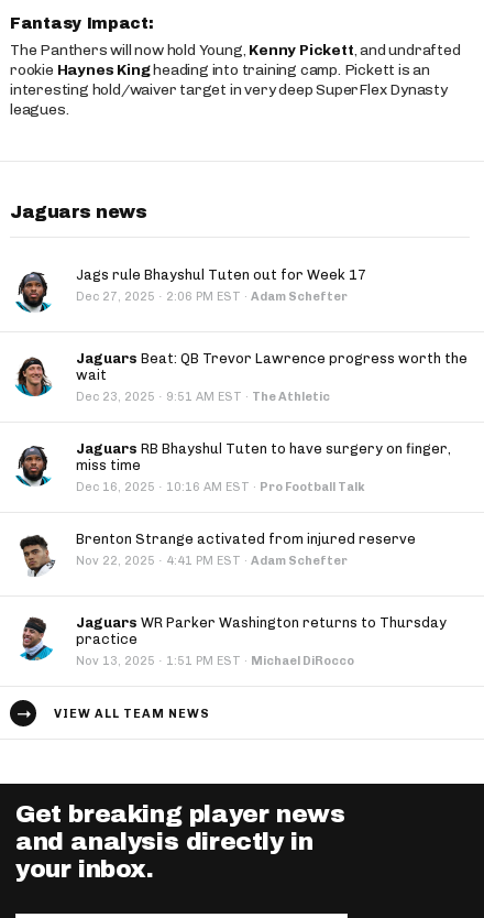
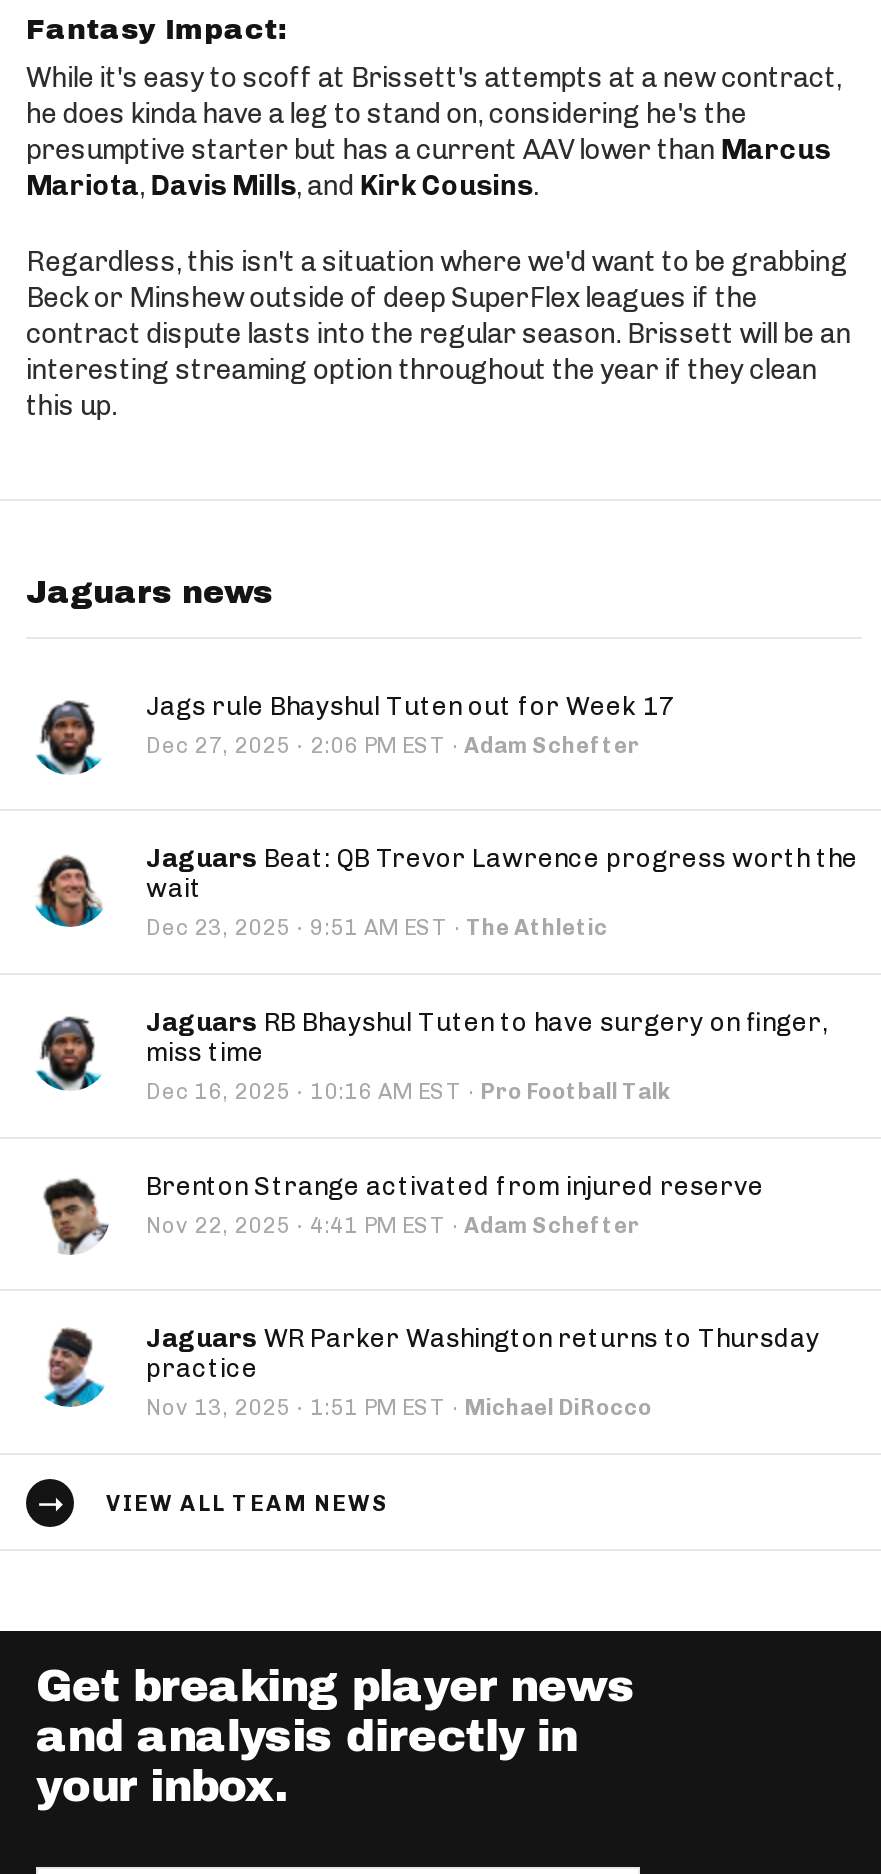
[10,41,460,119] The Panthers will now hold Young, Kenny Pickett, and undrafted | rookie Haynes King heading into training camp. Pickett is an | interesting hold/waiver target in very deep SuperFlex Dynasty | leagues. -> [26,61,851,423] While it's easy to scoff at Brissett's attempts at a new contract, | he does kinda have a leg to stand on, considering he's the | presumptive starter but has a current AAV lower than Marcus | Mariota, Davis Mills, and Kirk Cousins. | Regardless, this isn't a situation where we'd want to be grabbing | Beck or Minshew outside of deep SuperFlex leagues if the | contract dispute lasts into the regular season. Brissett will be an | interesting streaming option throughout the year if they clean | this up.

